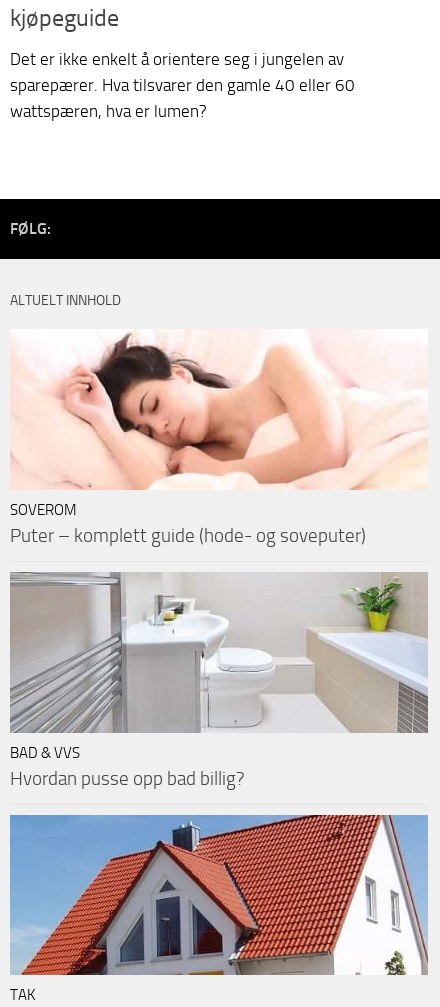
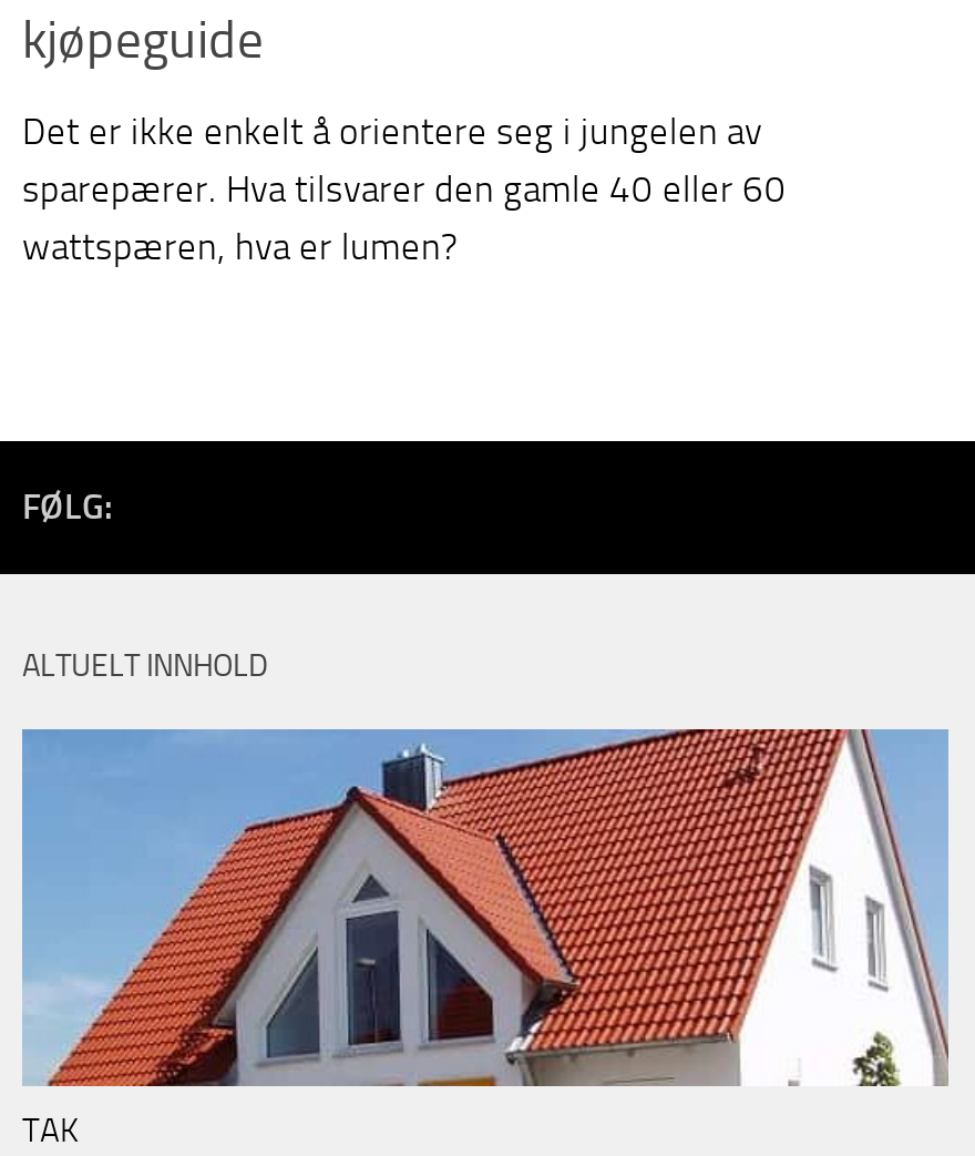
[10,331,427,547] [image] | SOVEROM | Puter – komplett guide (hode- og soveputer) -> none
[9,571,429,789] [image] | BAD & VVS | Hvordan pusse opp bad billig? -> none

